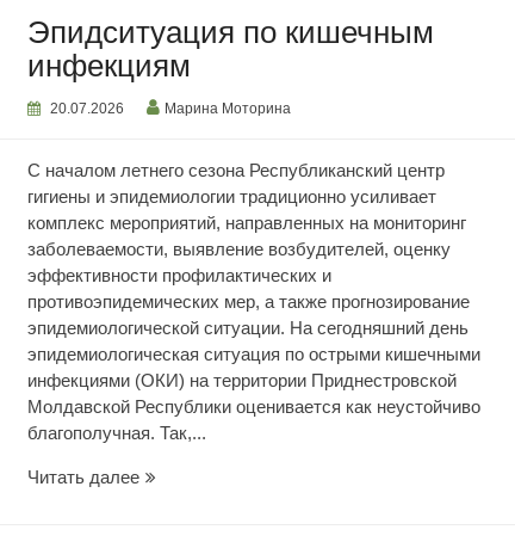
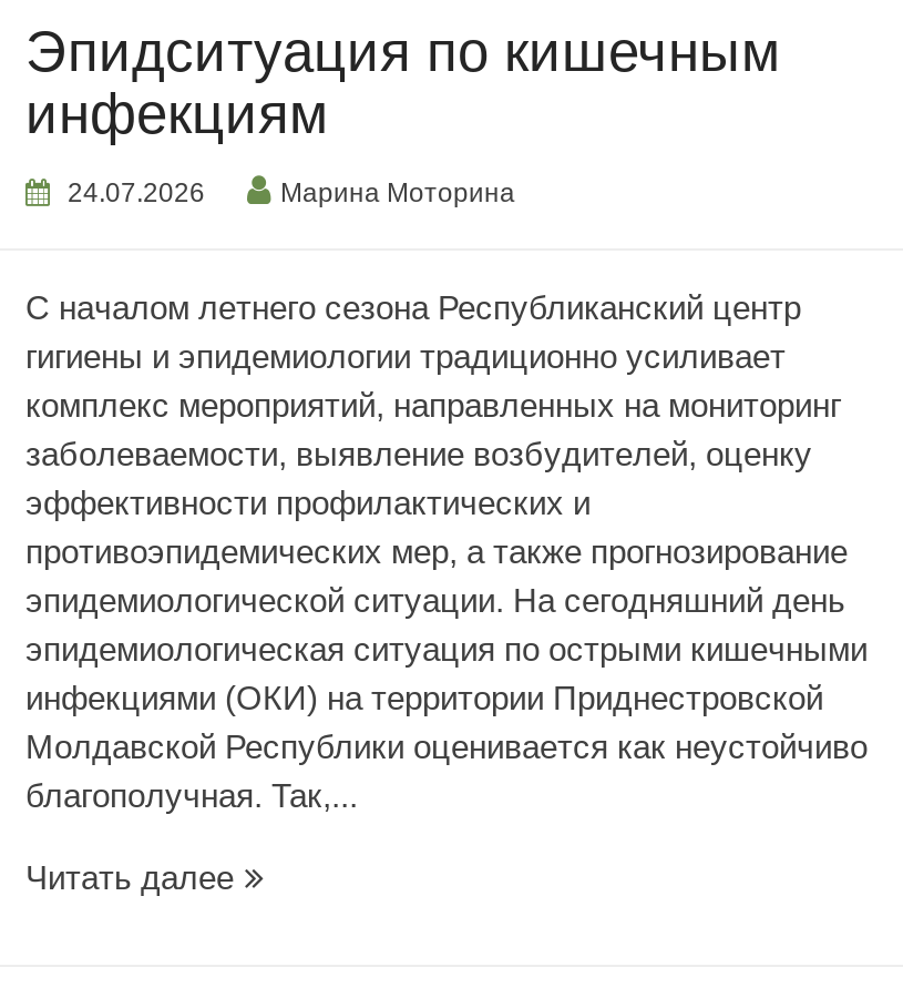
[49,101,123,117] 20.07.2026 -> [68,178,205,209] 24.07.2026

